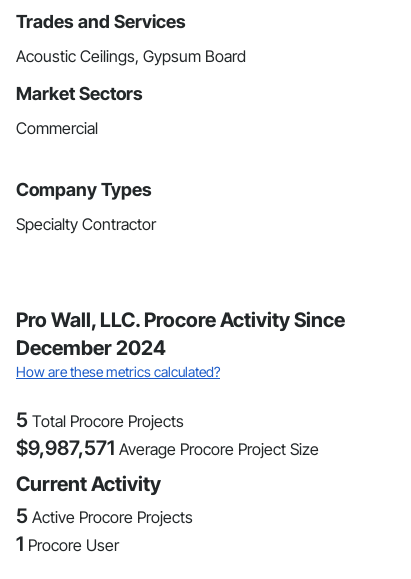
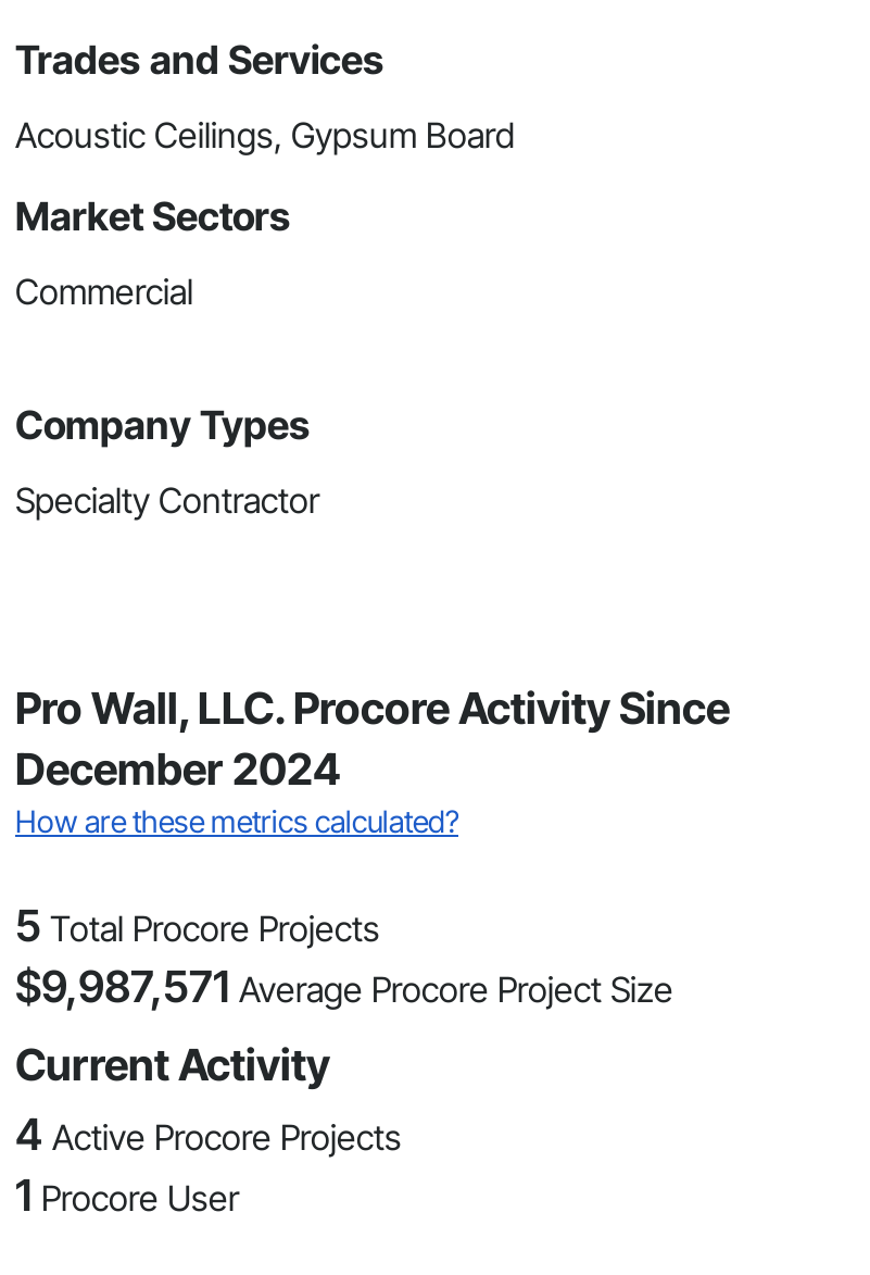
[16,504,193,528] 5 Active Procore Projects -> [15,1109,402,1161] 4 Active Procore Projects

